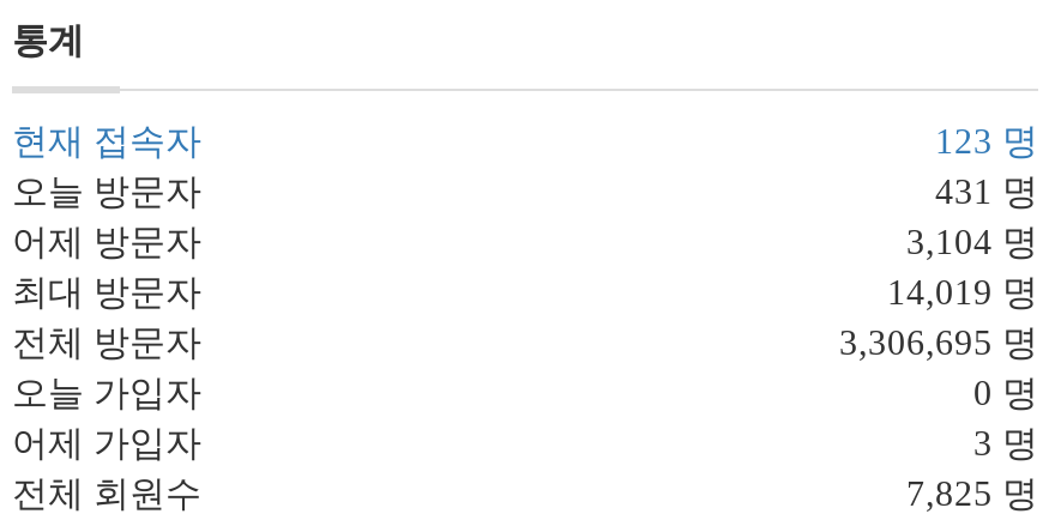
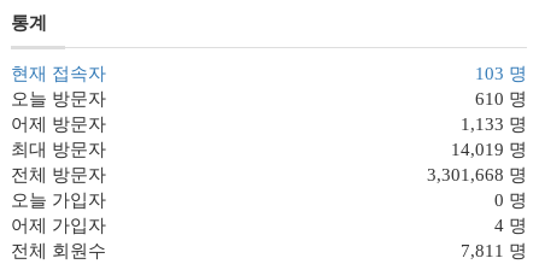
[935,122,1038,161] 123 명 -> [475,64,527,83] 103 명
[935,173,1038,211] 431 명 -> [475,89,527,108] 610 명
[906,223,1038,261] 3,104 명 -> [461,115,527,134] 1,133 명
[839,324,1038,362] 3,306,695 명 -> [427,165,527,184] 3,301,668 명
[973,424,1038,462] 3 명 -> [494,216,527,235] 4 명
[906,474,1038,513] 7,825 명 -> [461,241,527,260] 7,811 명

